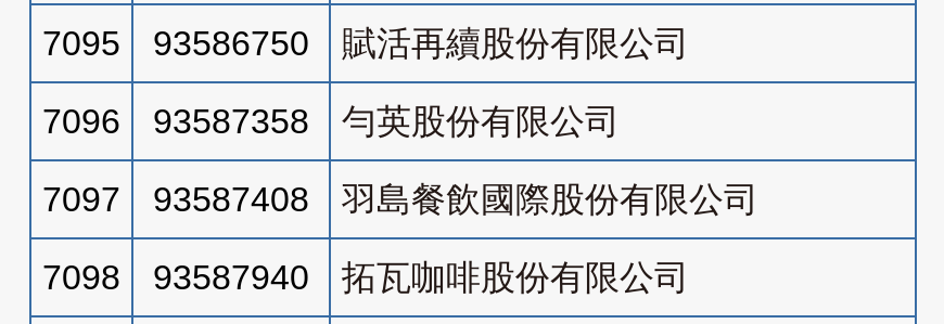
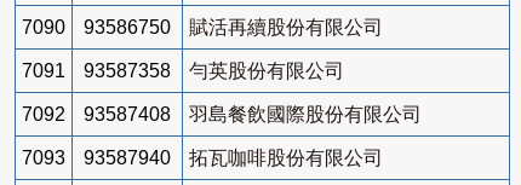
[42,25,689,62] 7095 93586750 賦活再續股份有限公司 -> [22,17,383,37] 7090 93586750 賦活再續股份有限公司
[42,103,620,140] 7096 93587358 勻英股份有限公司 -> [22,60,344,81] 7091 93587358 勻英股份有限公司
[42,181,758,218] 7097 93587408 羽島餐飲國際股份有限公司 -> [22,104,422,124] 7092 93587408 羽島餐飲國際股份有限公司
[42,259,689,296] 7098 93587940 拓瓦咖啡股份有限公司 -> [22,147,383,168] 7093 93587940 拓瓦咖啡股份有限公司

